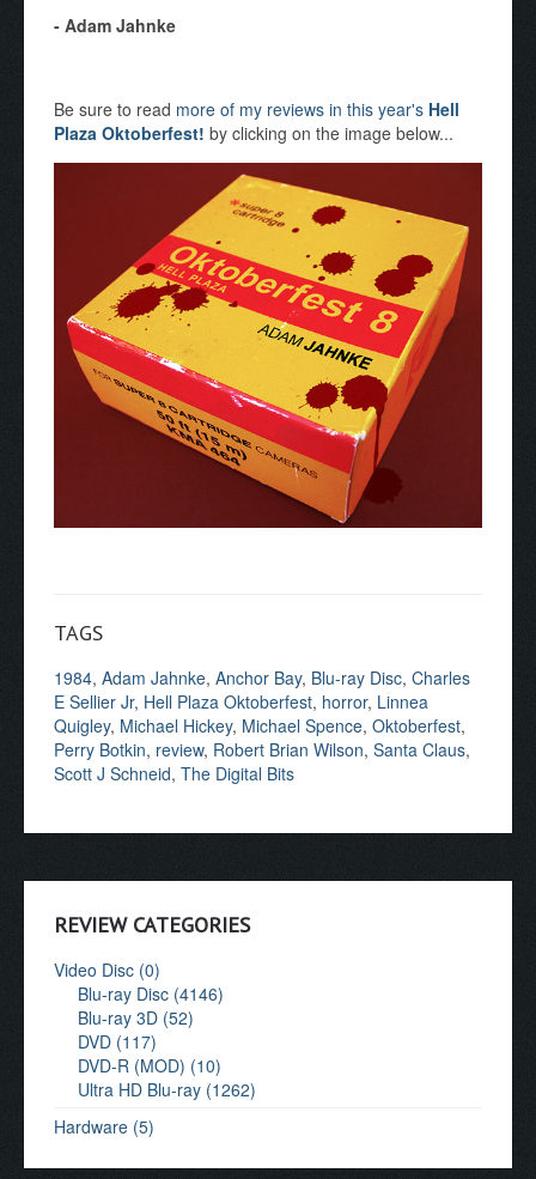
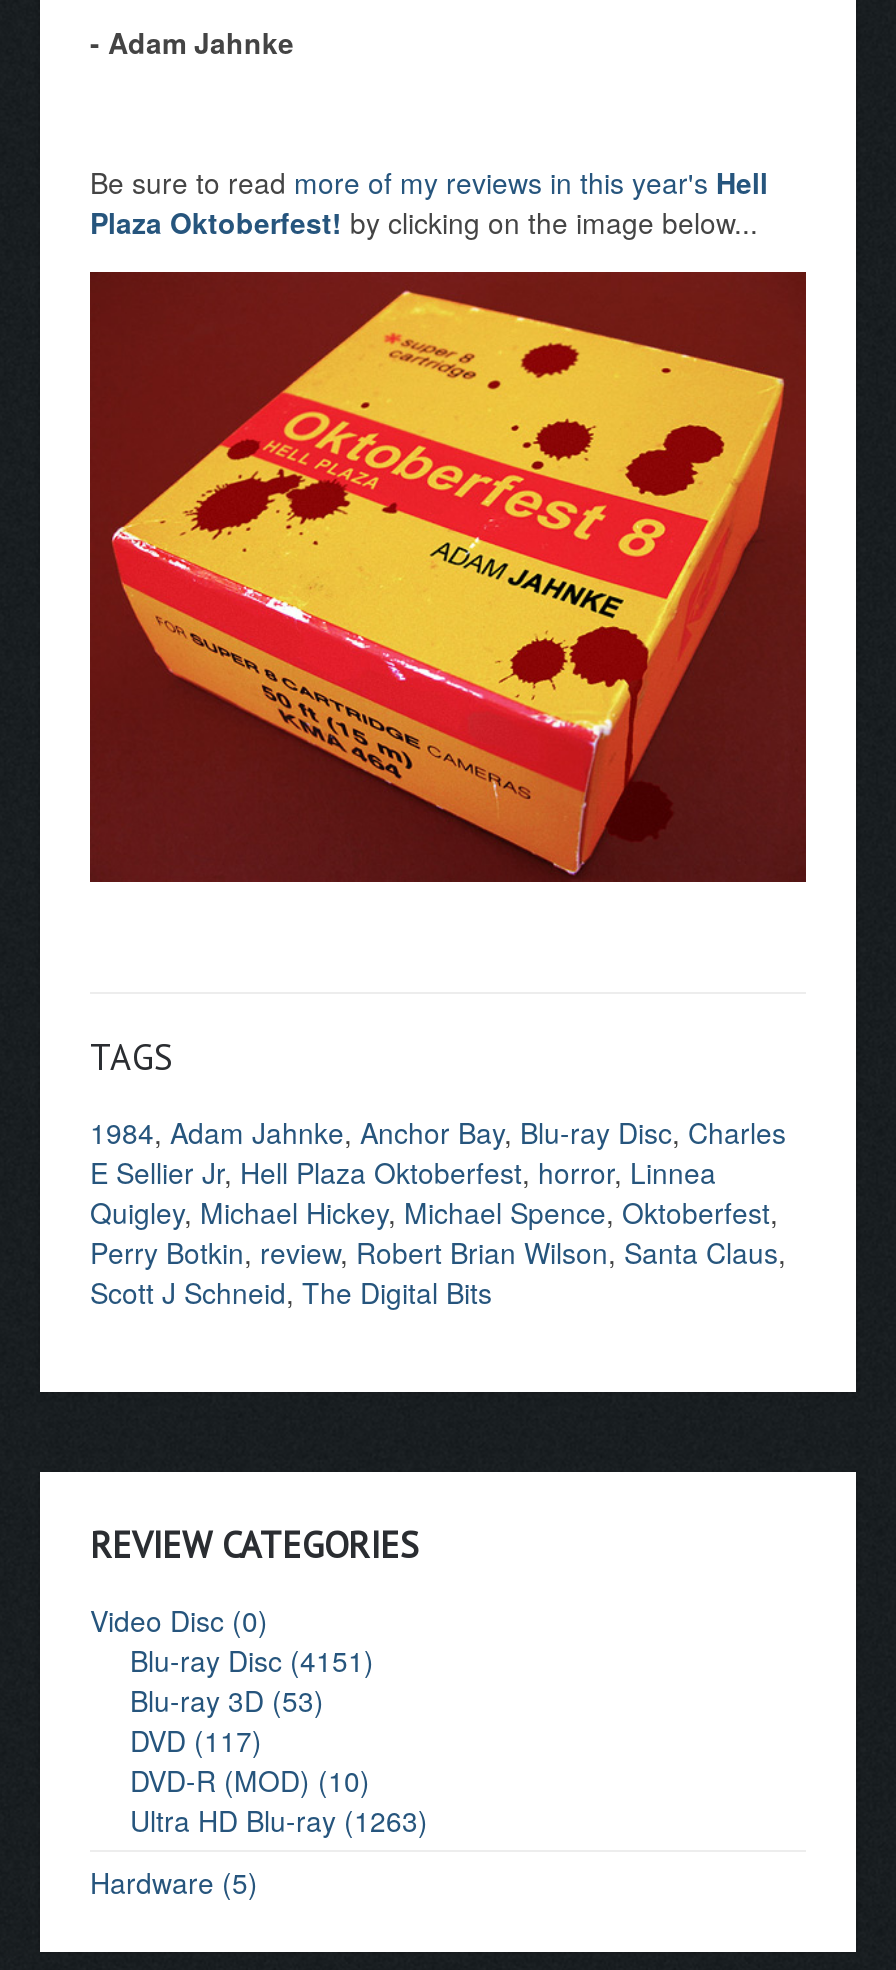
[78,982,224,1005] Blu-ray Disc (4146) -> [130,1640,374,1680] Blu-ray Disc (4151)
[78,1005,194,1029] Blu-ray 3D (52) -> [130,1680,324,1720] Blu-ray 3D (53)
[78,1077,256,1101] Ultra HD Blu-ray (1262) -> [130,1800,428,1840] Ultra HD Blu-ray (1263)

